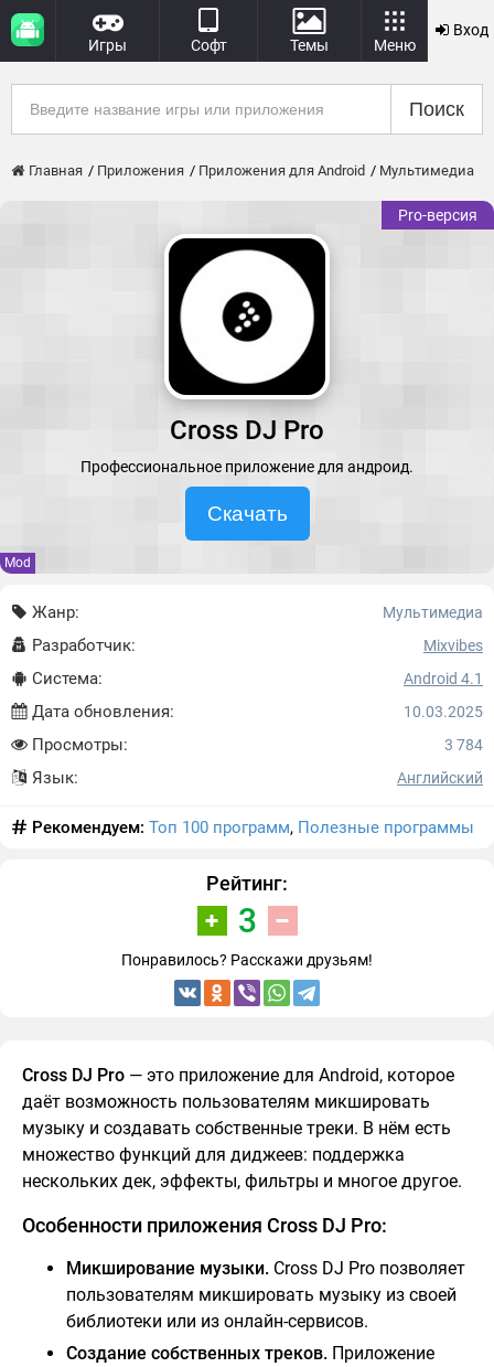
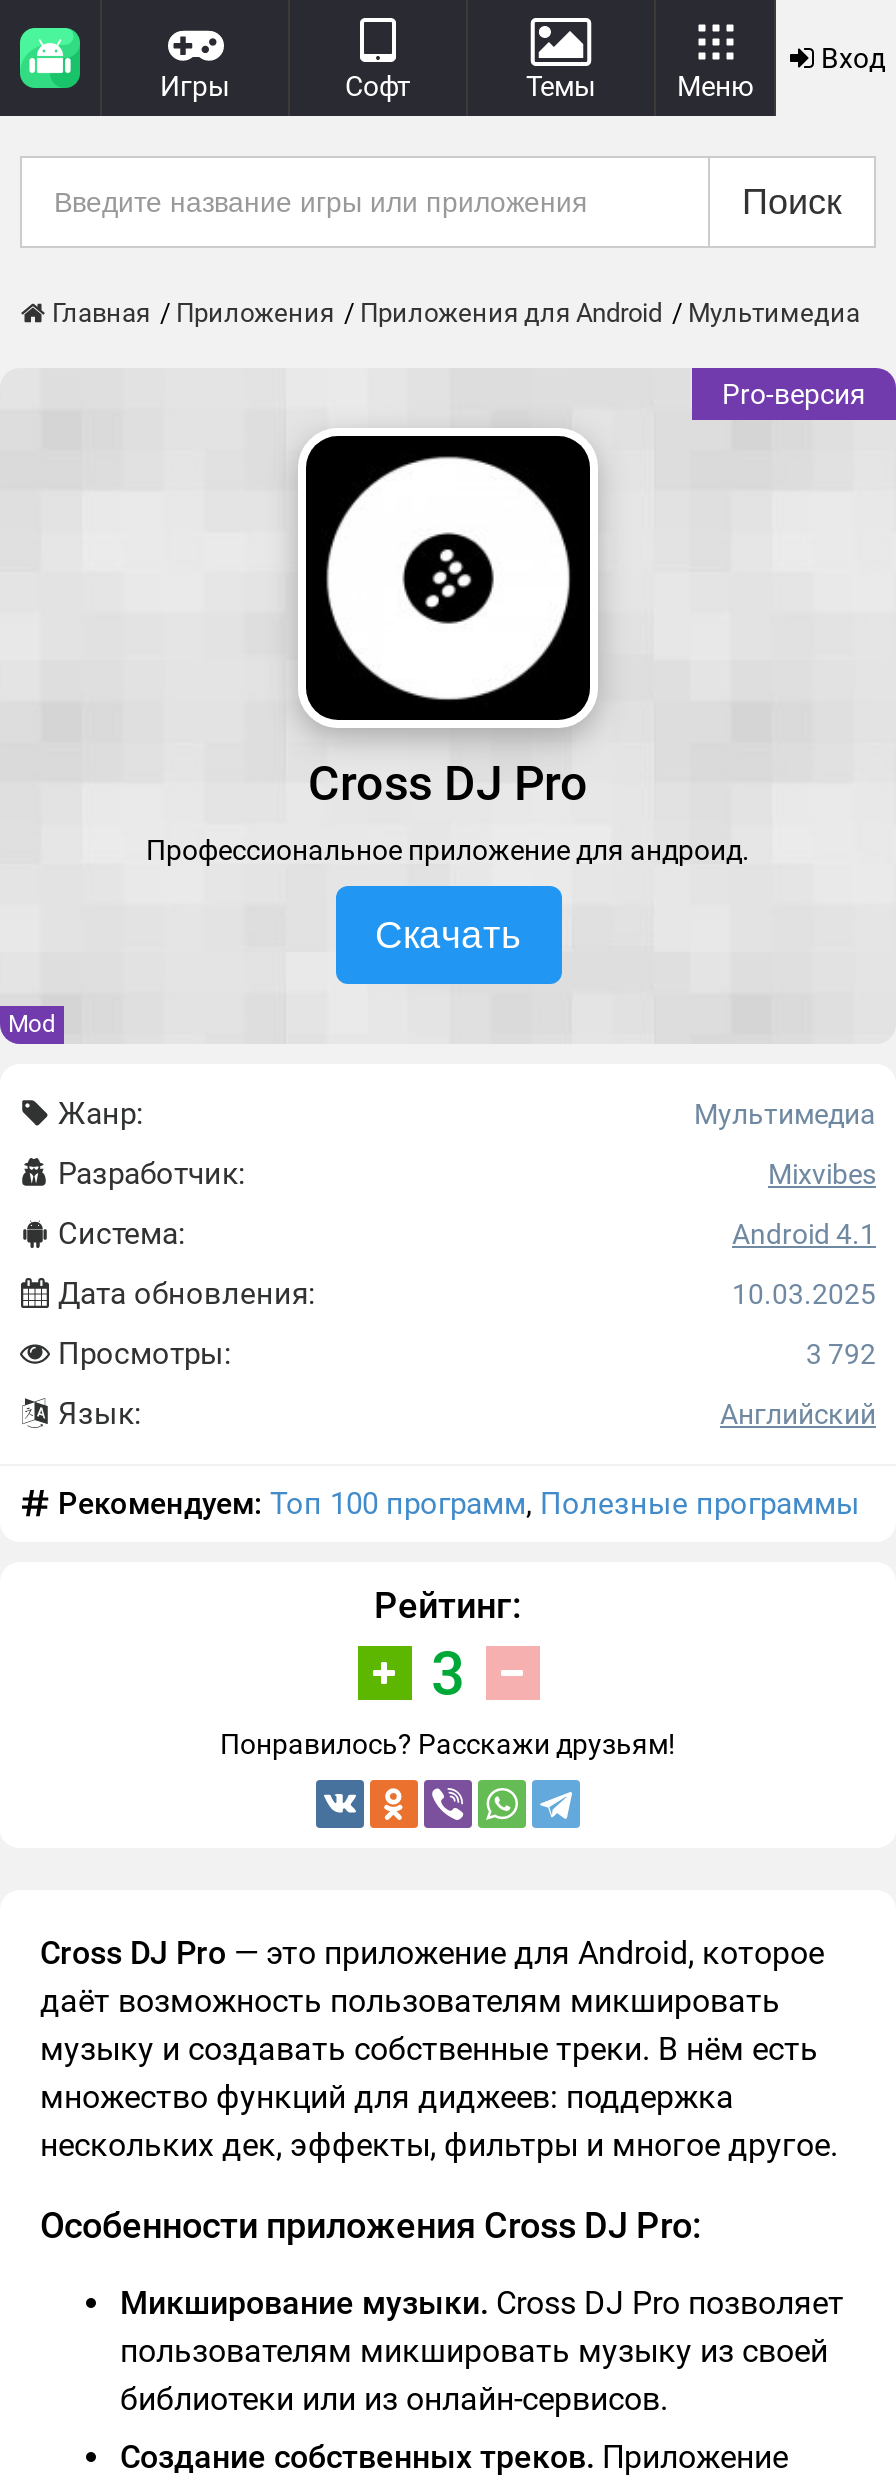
[444,736,483,754] 3 784 -> [806,1338,876,1370] 3 792

